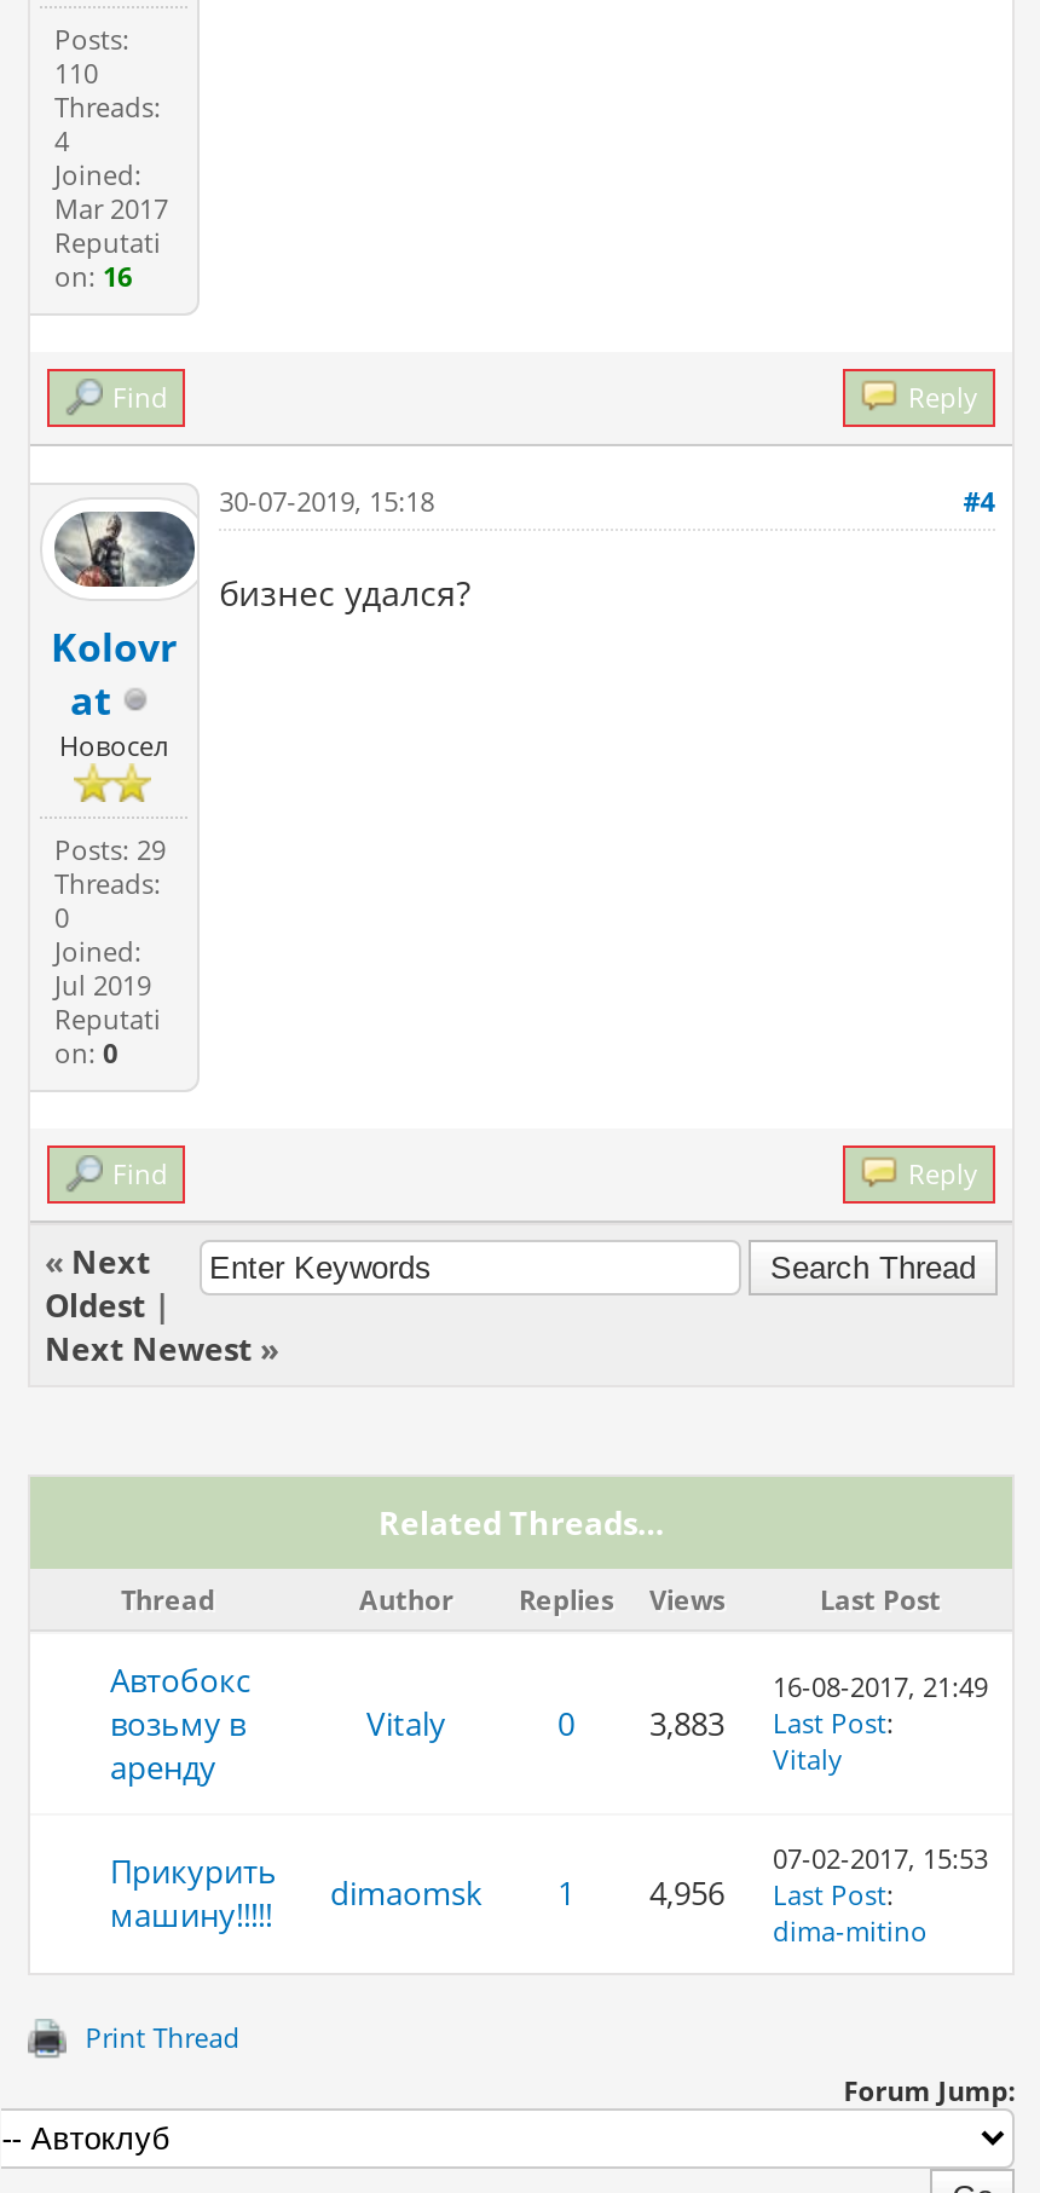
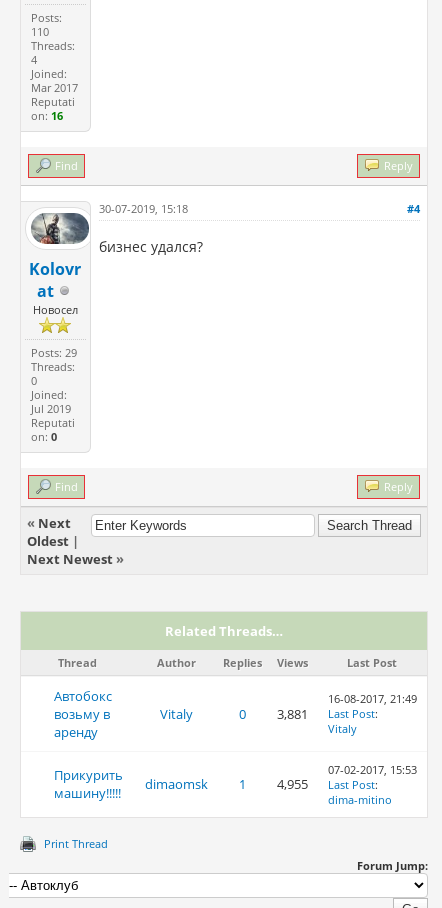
[557,1701,894,1745] 0 3,883 Last Post: -> [239,705,378,723] 0 3,881 Last Post:
[110,1849,894,1936] Прикурить машину!!!!! dimaomsk 1 4,956 Last Post: -> [54,766,378,802] Прикурить машину!!!!! dimaomsk 1 4,955 Last Post:

